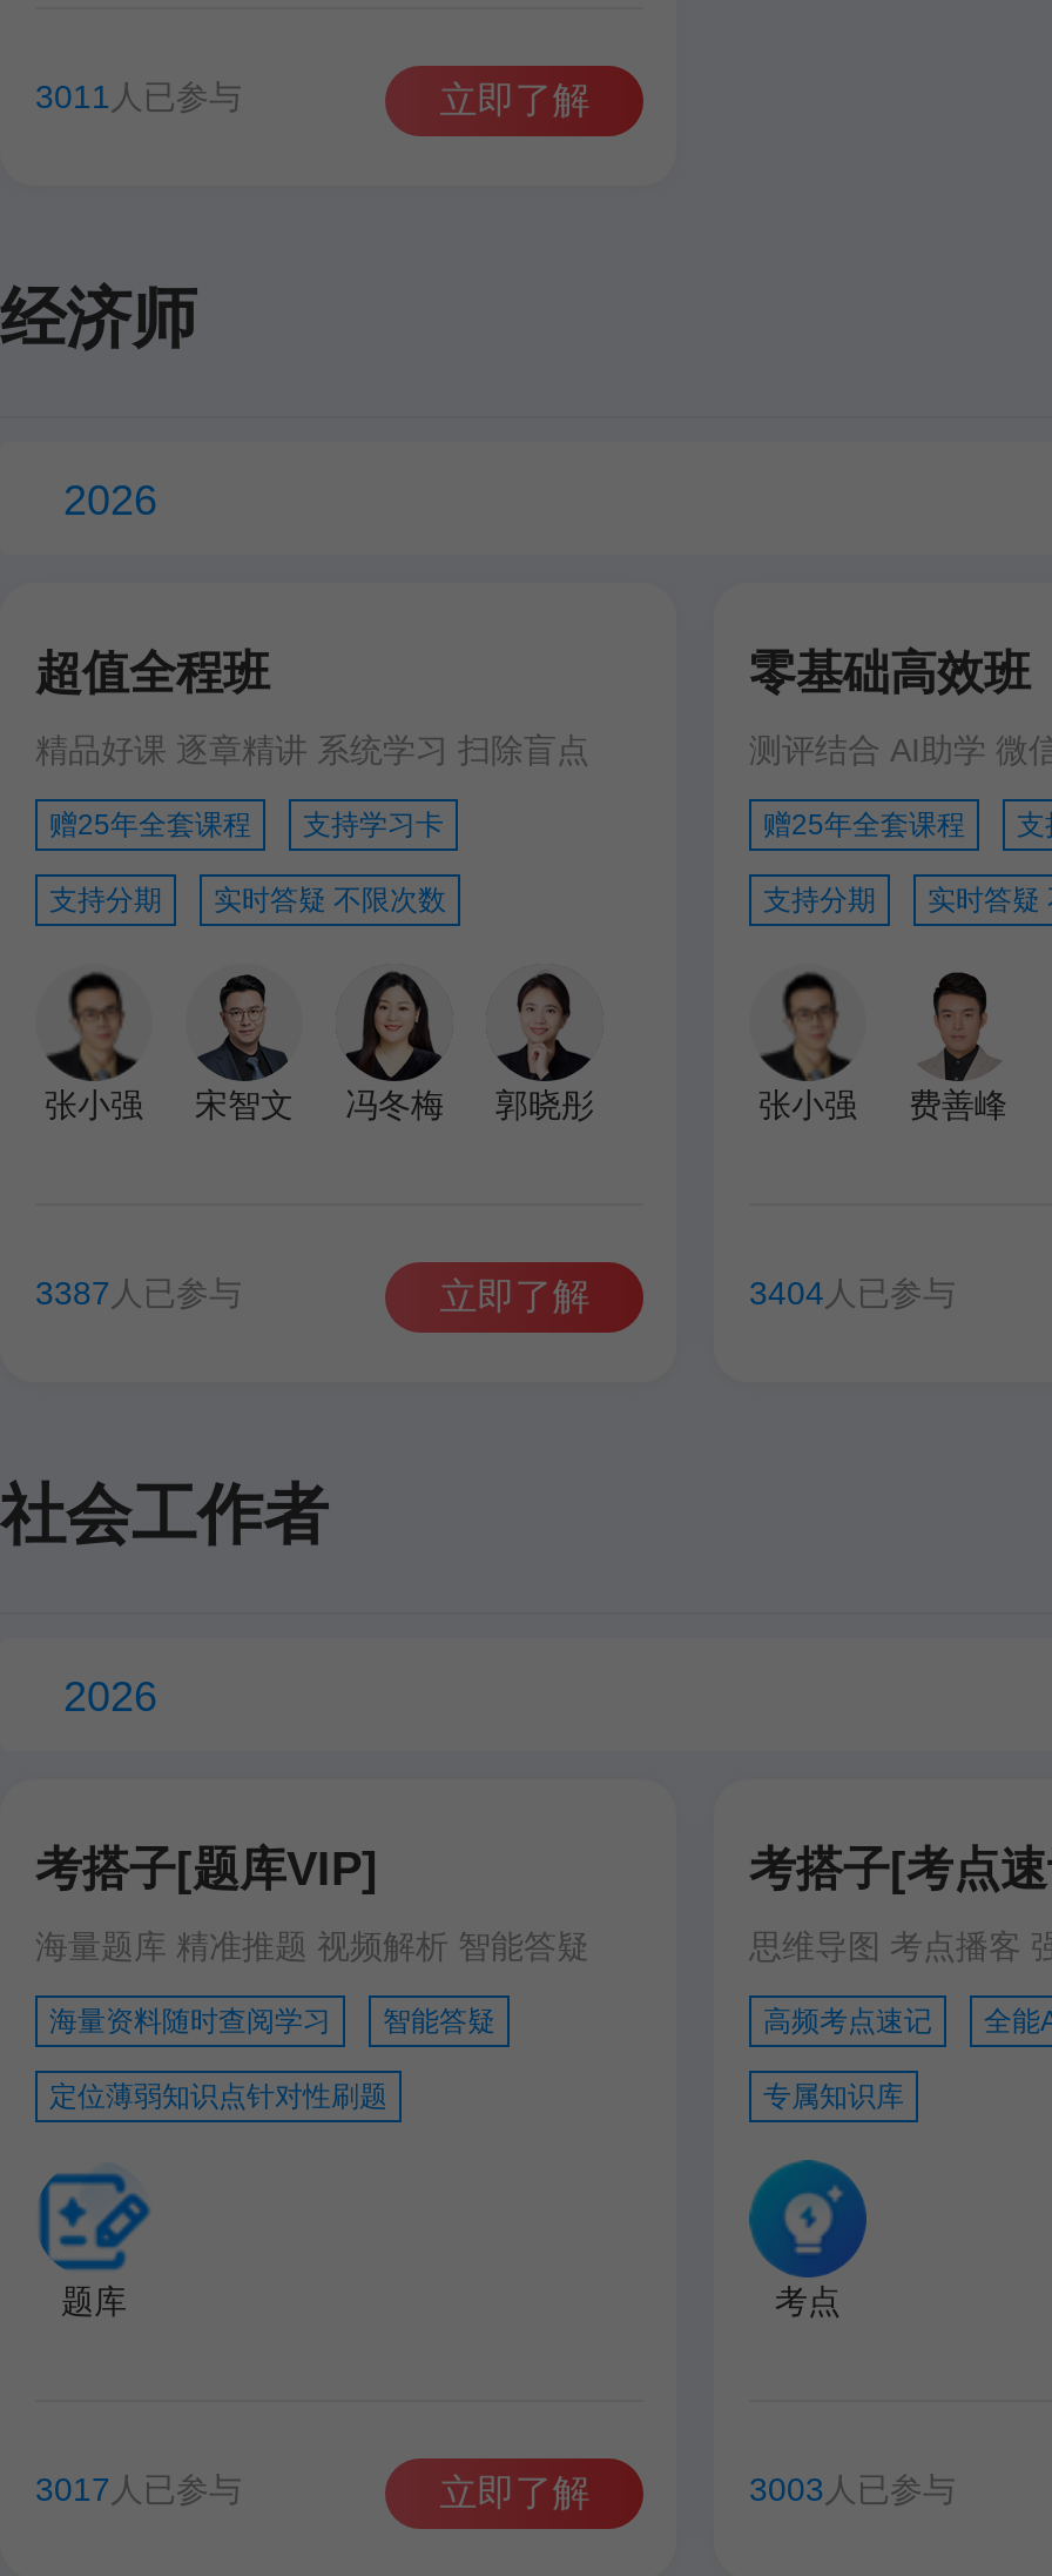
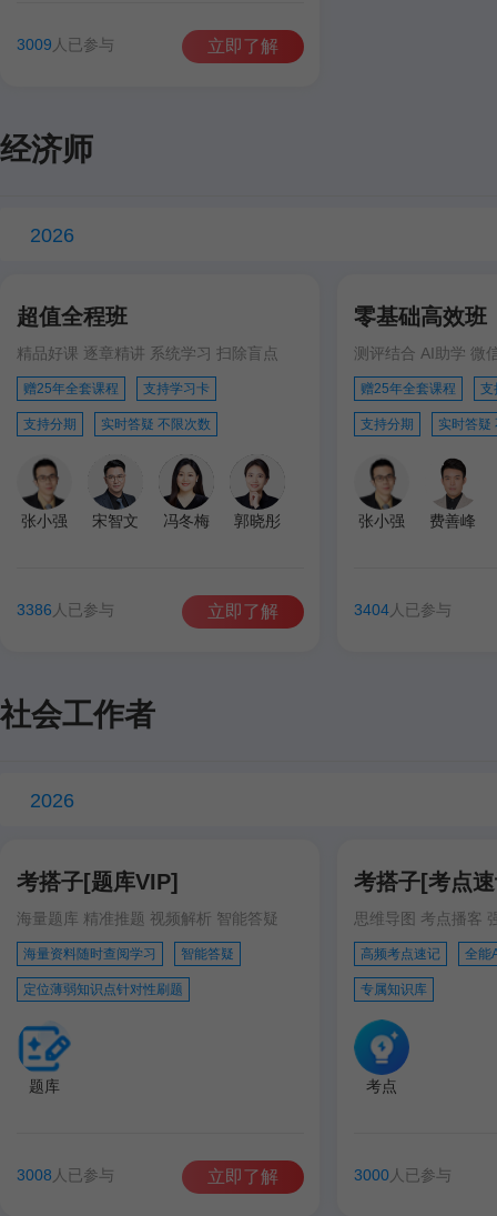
[35,78,242,115] 3011人已参与 -> [17,36,114,53] 3009人已参与
[35,1274,242,1312] 3387人已参与 -> [17,601,114,619] 3386人已参与
[35,2470,242,2508] 3017人已参与 -> [17,1166,114,1184] 3008人已参与
[749,2470,956,2508] 3003人已参与 -> [354,1166,452,1184] 3000人已参与

